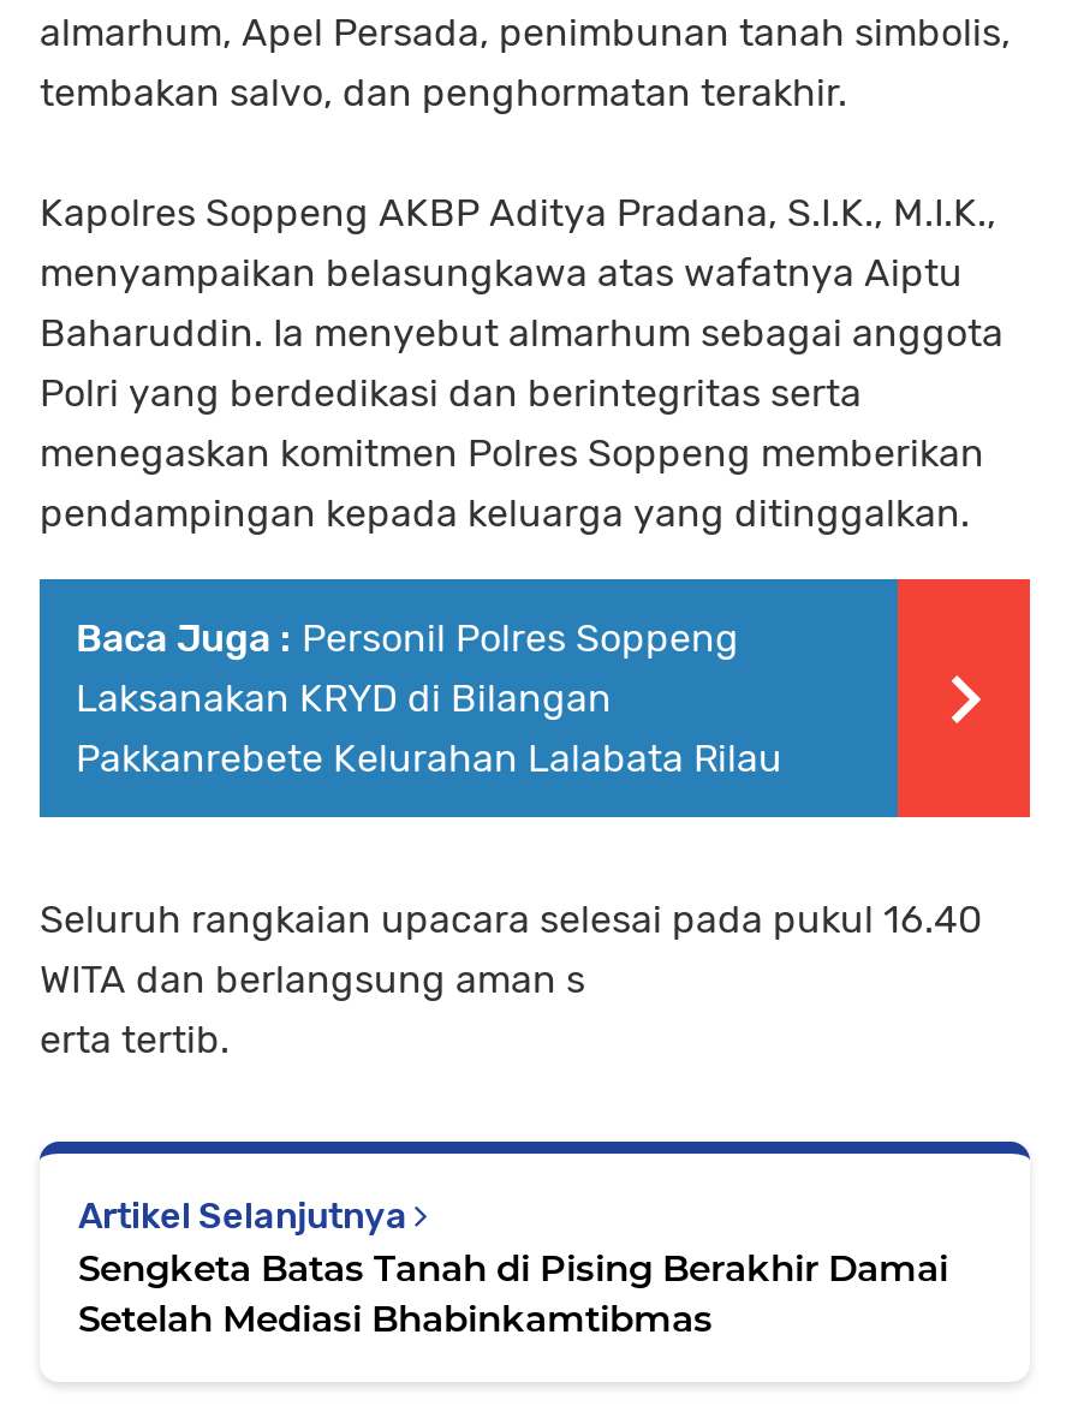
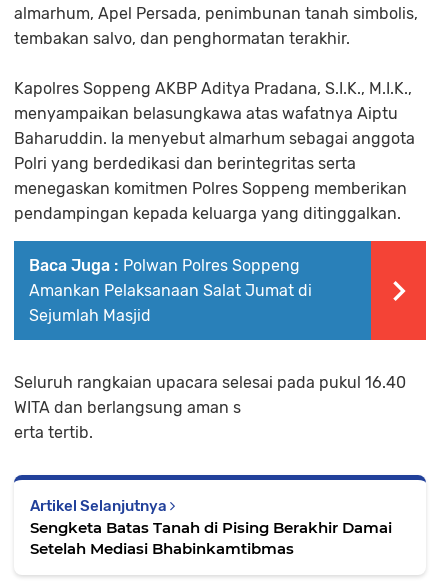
[76,616,782,782] Baca Juga : Personil Polres Soppeng | Laksanakan KRYD di Bilangan | Pakkanrebete Kelurahan Lalabata Rilau -> [29,256,312,325] Baca Juga : Polwan Polres Soppeng | Amankan Pelaksanaan Salat Jumat di | Sejumlah Masjid

